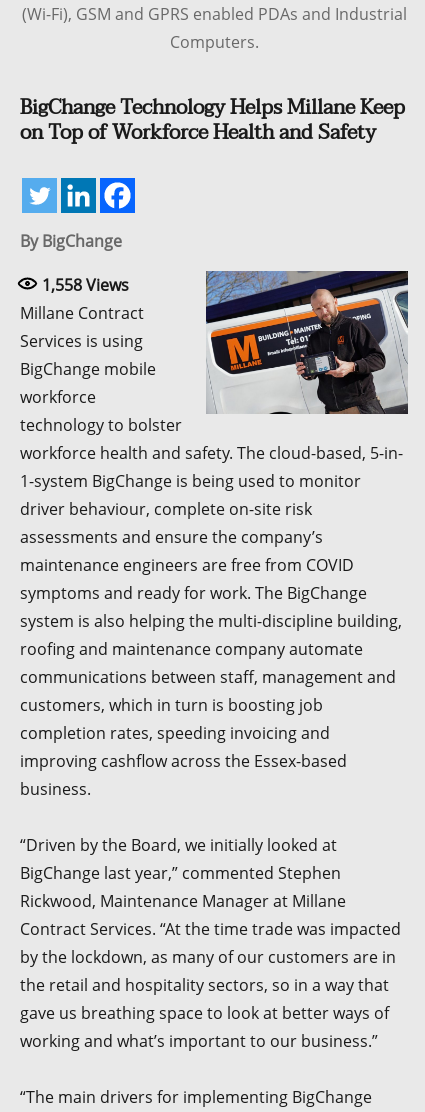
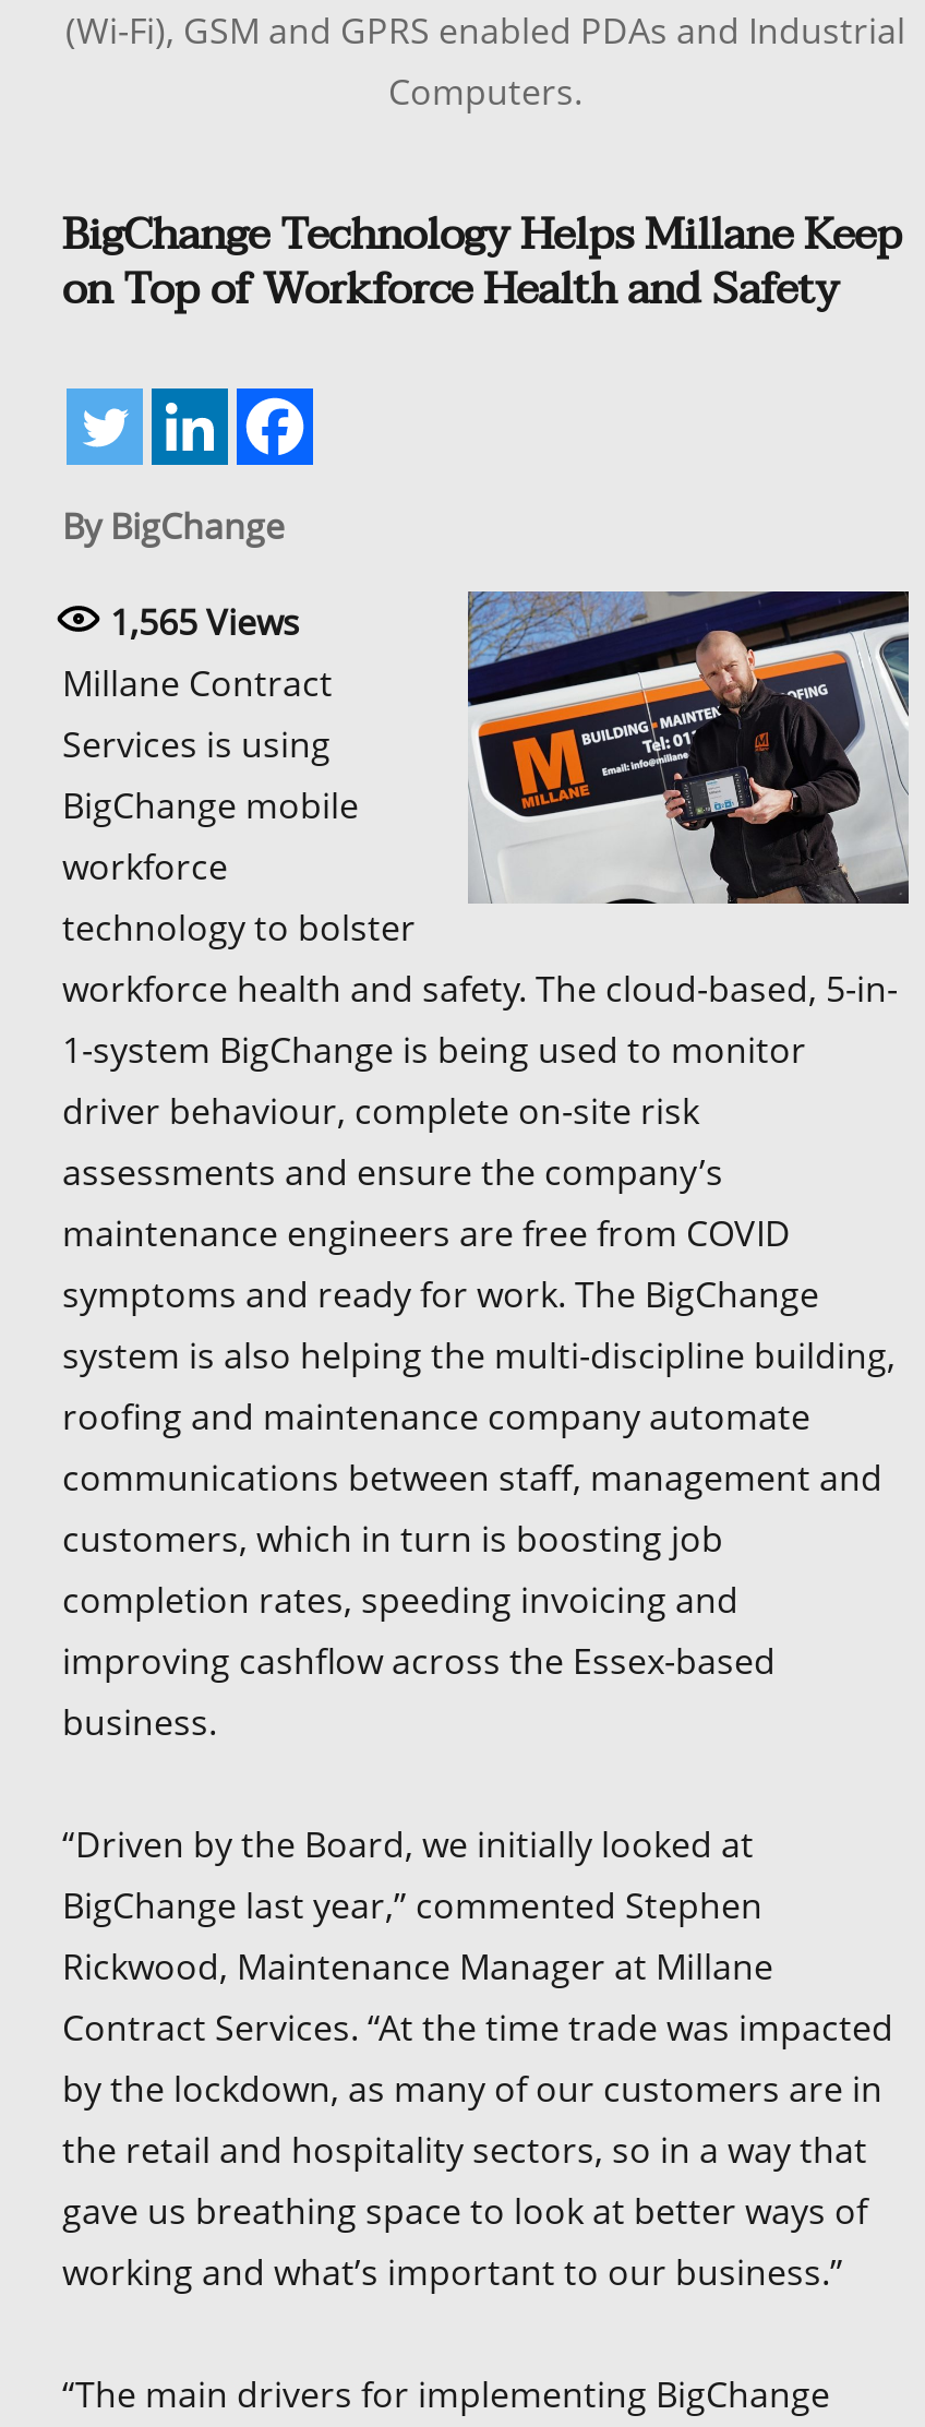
[42,274,129,296] 1,558 Views -> [110,598,300,646] 1,565 Views

